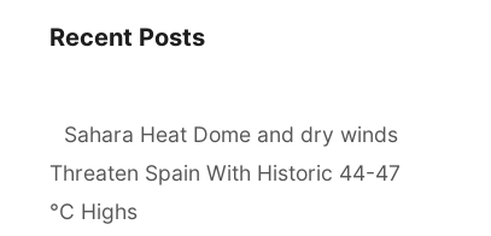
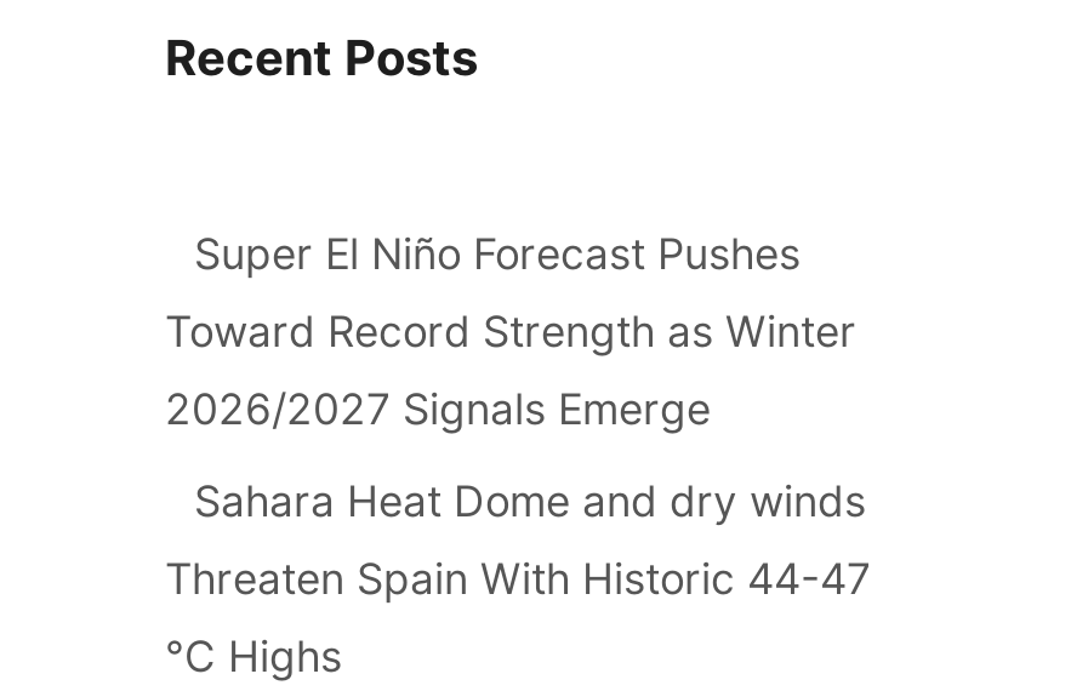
none -> [165,227,856,433] Super El Niño Forecast Pushes | Toward Record Strength as Winter | 2026/2027 Signals Emerge

